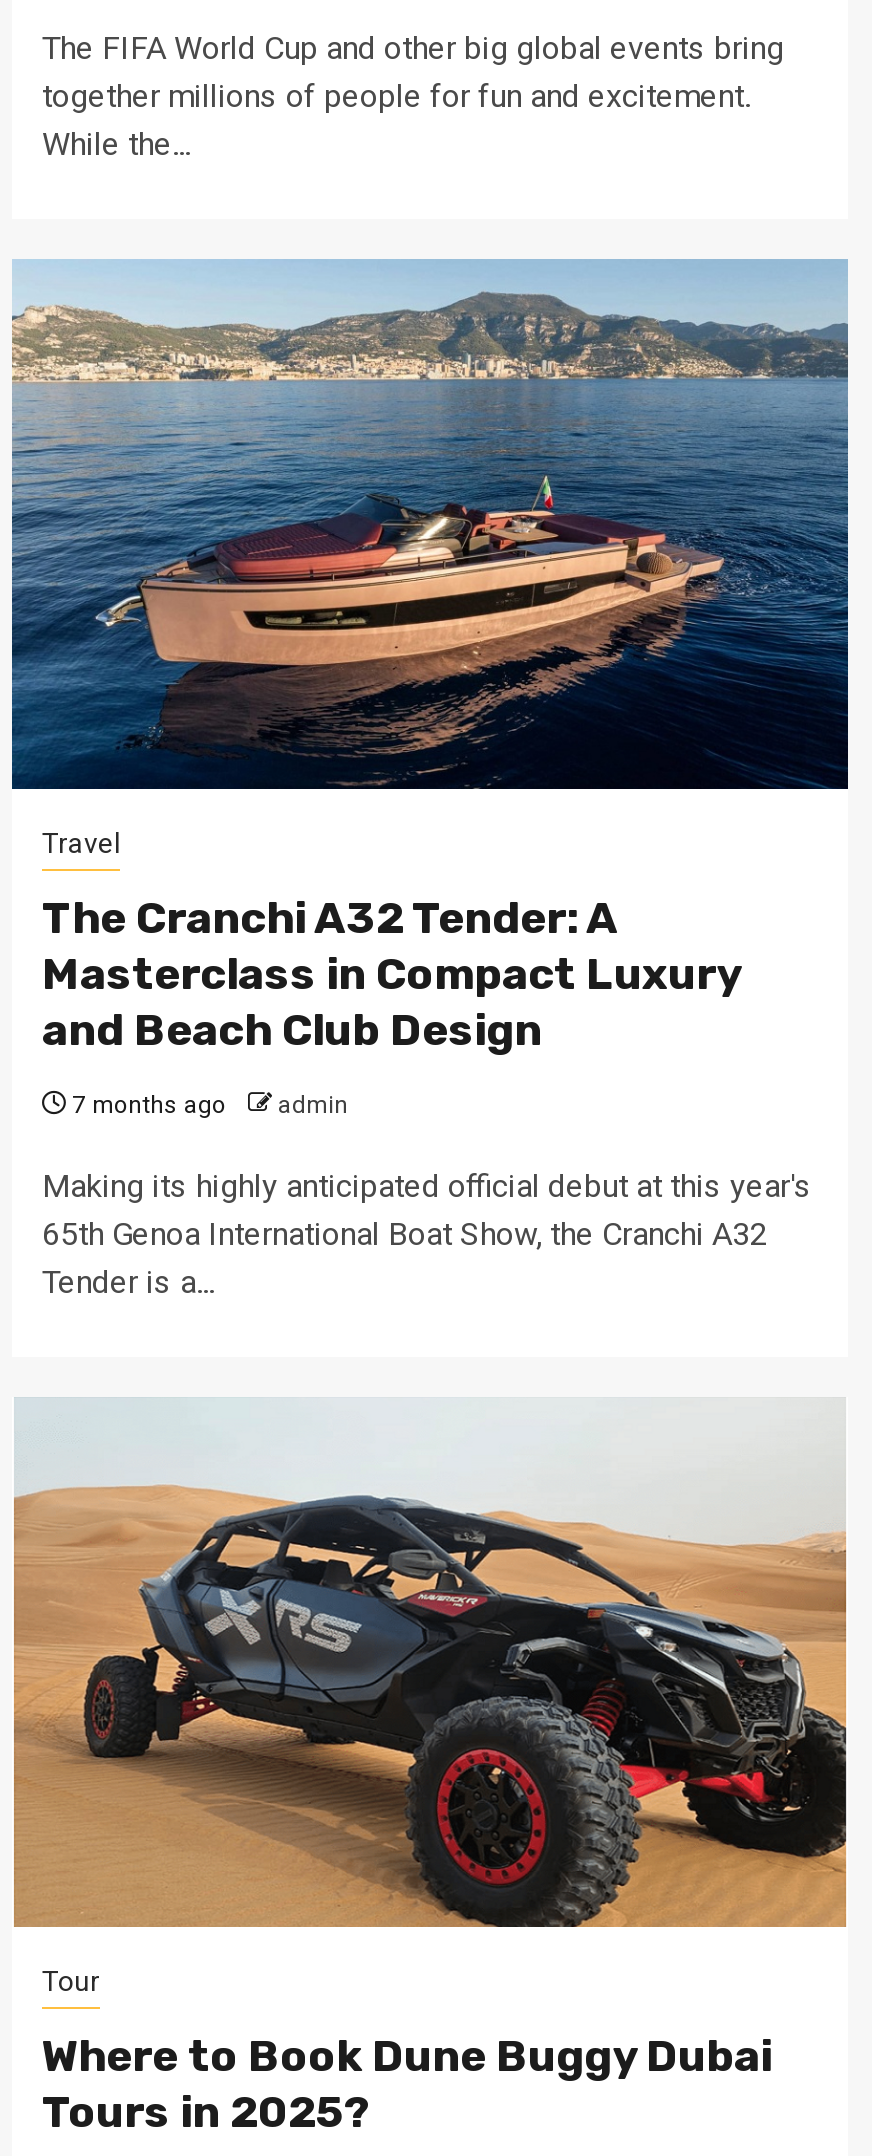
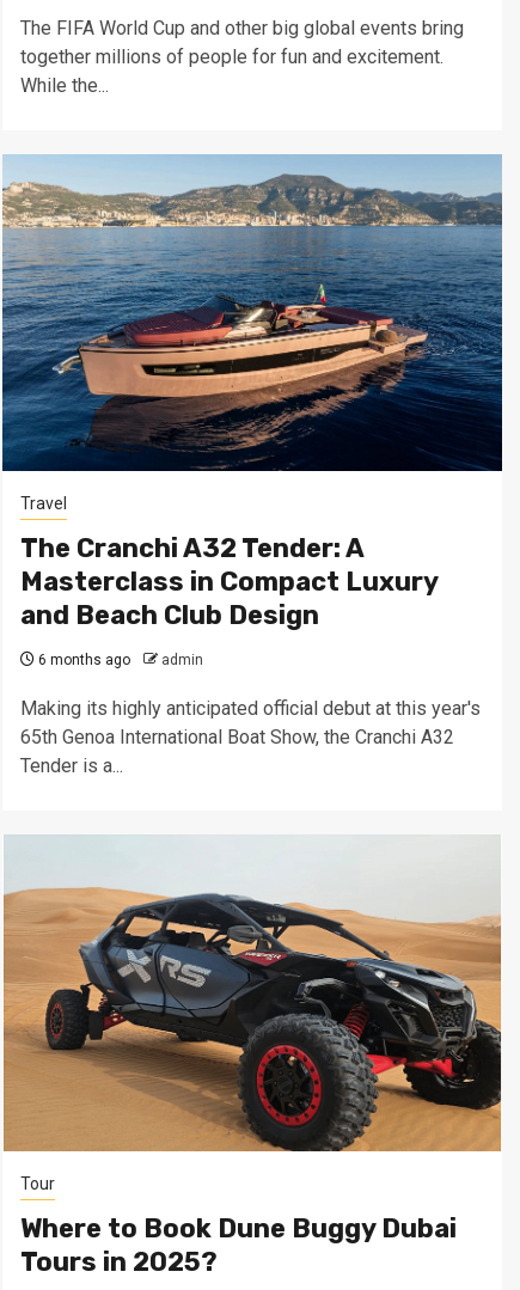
[66,1091,348,1119] 7 months ago admin -> [35,652,203,668] 6 months ago admin

